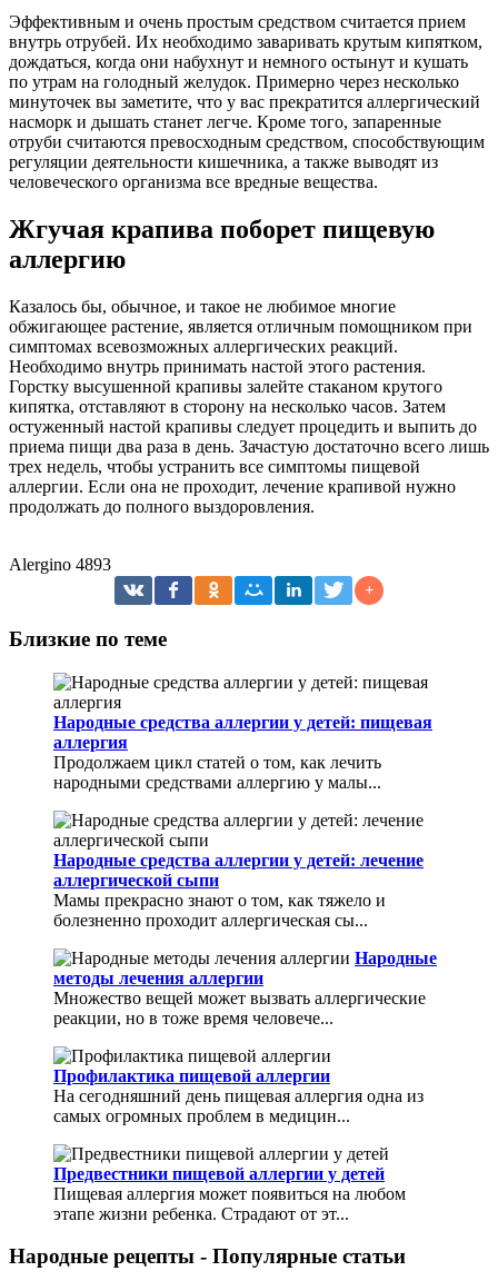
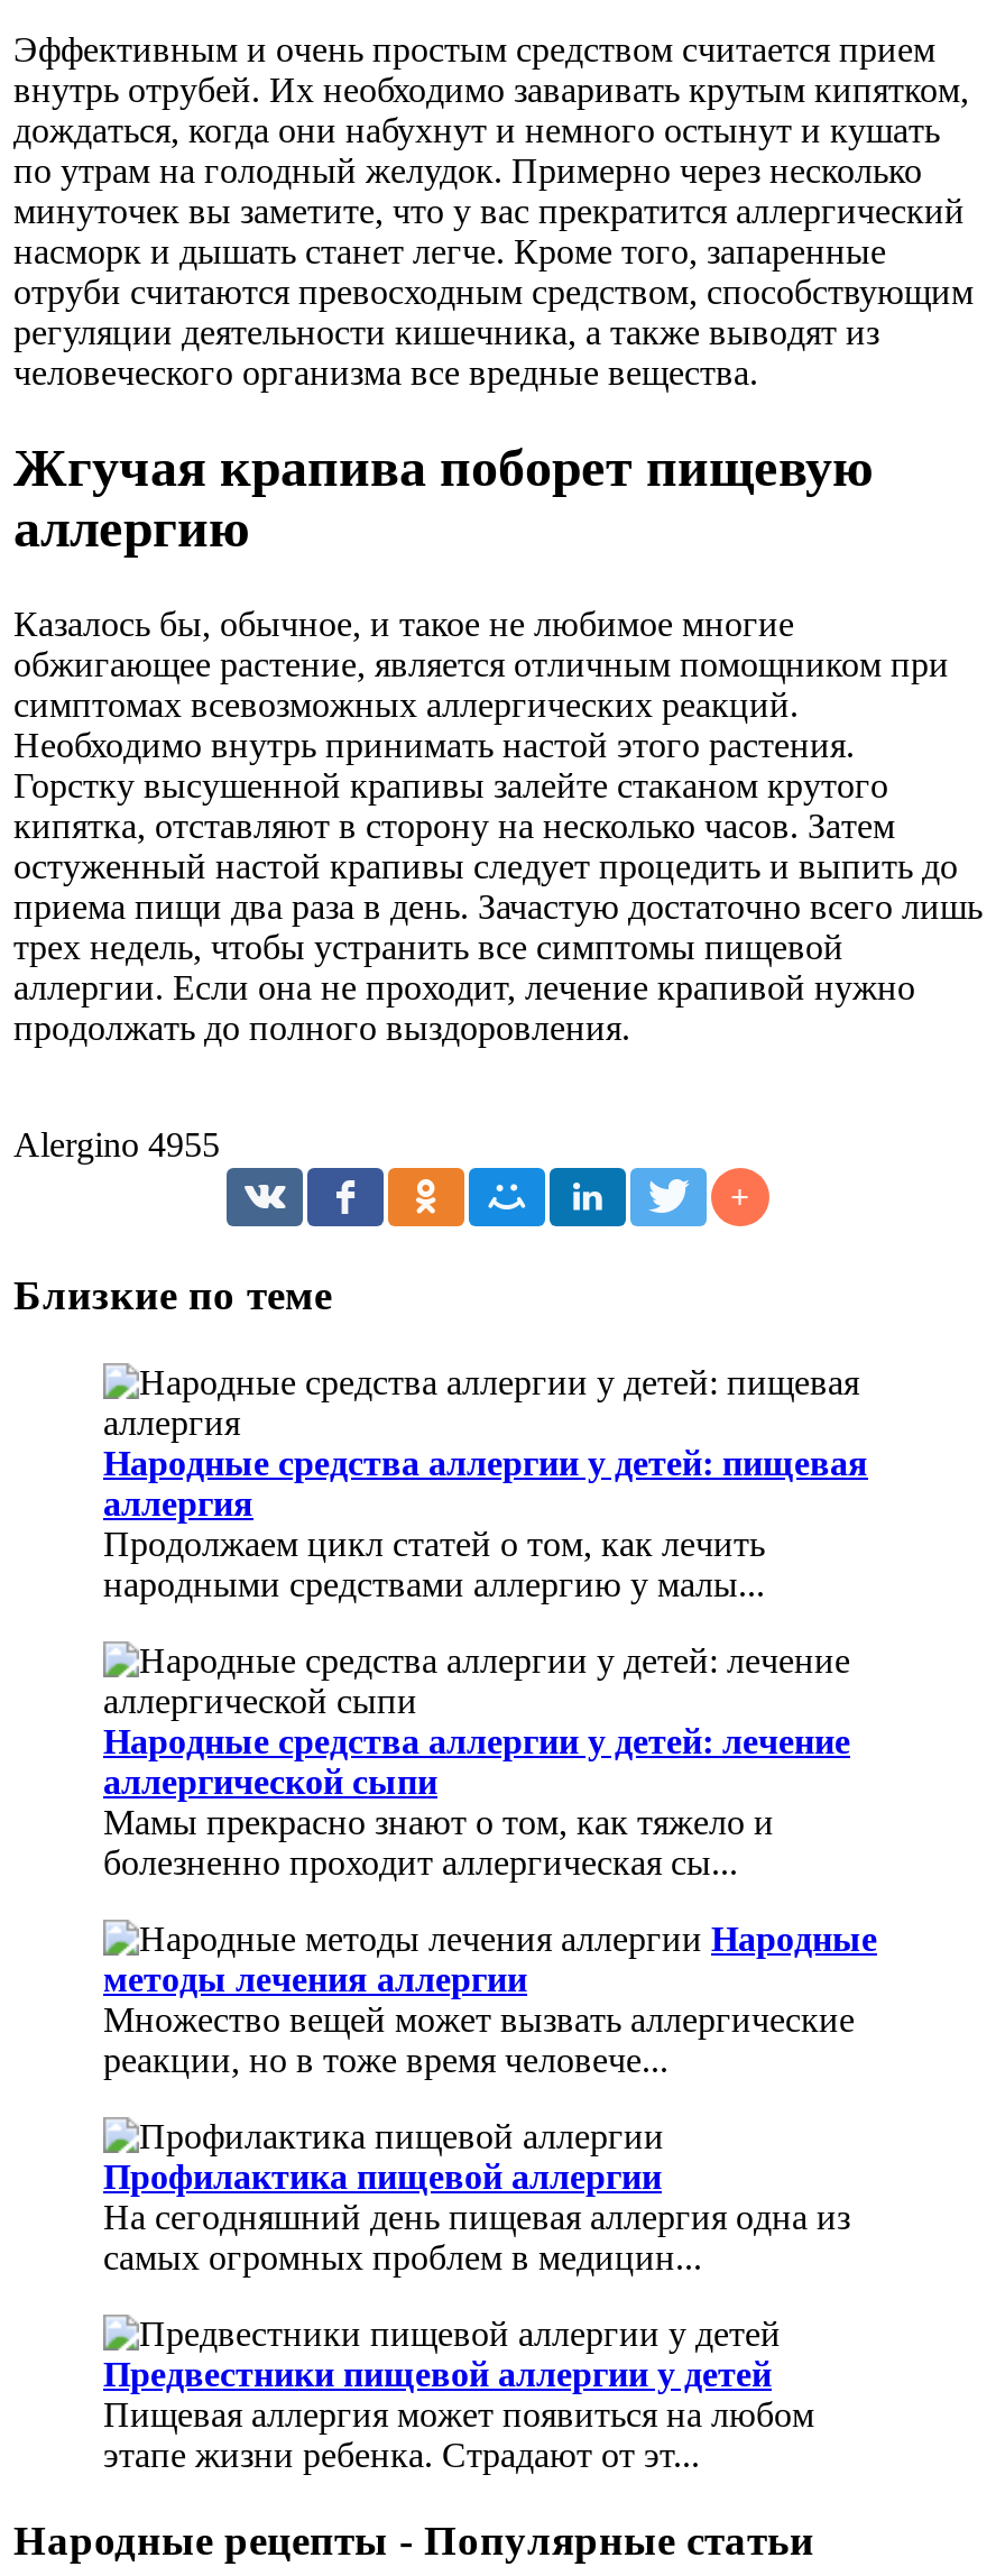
[9,555,111,574] Alergino 4893 -> [13,1126,220,1164] Alergino 4955

